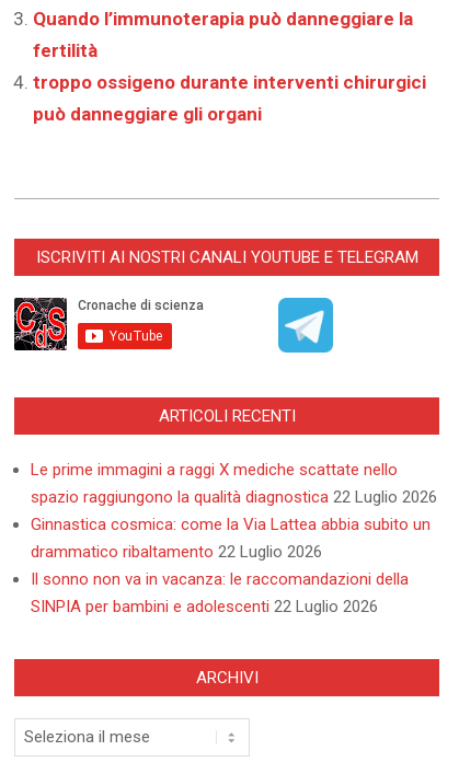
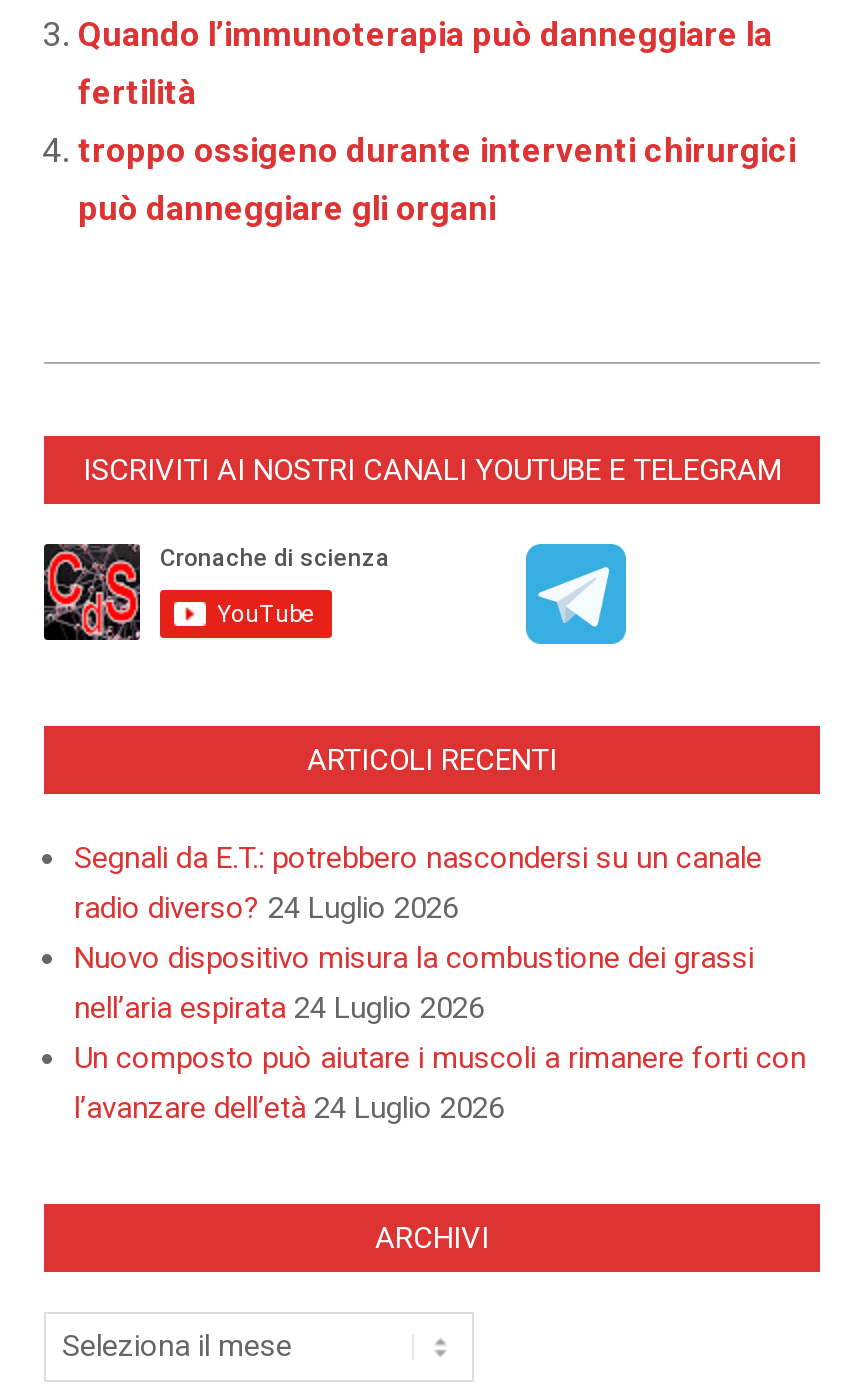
[31,460,437,617] Le prime immagini a raggi X mediche scattate nello | spazio raggiungono la qualità diagnostica 22 Luglio 2026 | Ginnastica cosmica: come la Via Lattea abbia subito un | drammatico ribaltamento 22 Luglio 2026 | Il sonno non va in vacanza: le raccomandazioni della | SINPIA per bambini e adolescenti 22 Luglio 2026 -> [74,841,806,1127] Segnali da E.T.: potrebbero nascondersi su un canale | radio diverso? 24 Luglio 2026 | Nuovo dispositivo misura la combustione dei grassi | nell’aria espirata 24 Luglio 2026 | Un composto può aiutare i muscoli a rimanere forti con | l’avanzare dell’età 24 Luglio 2026

